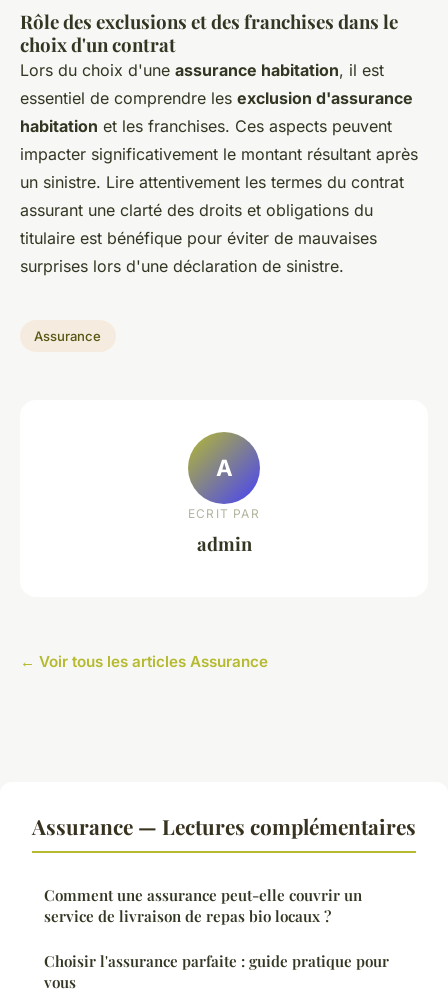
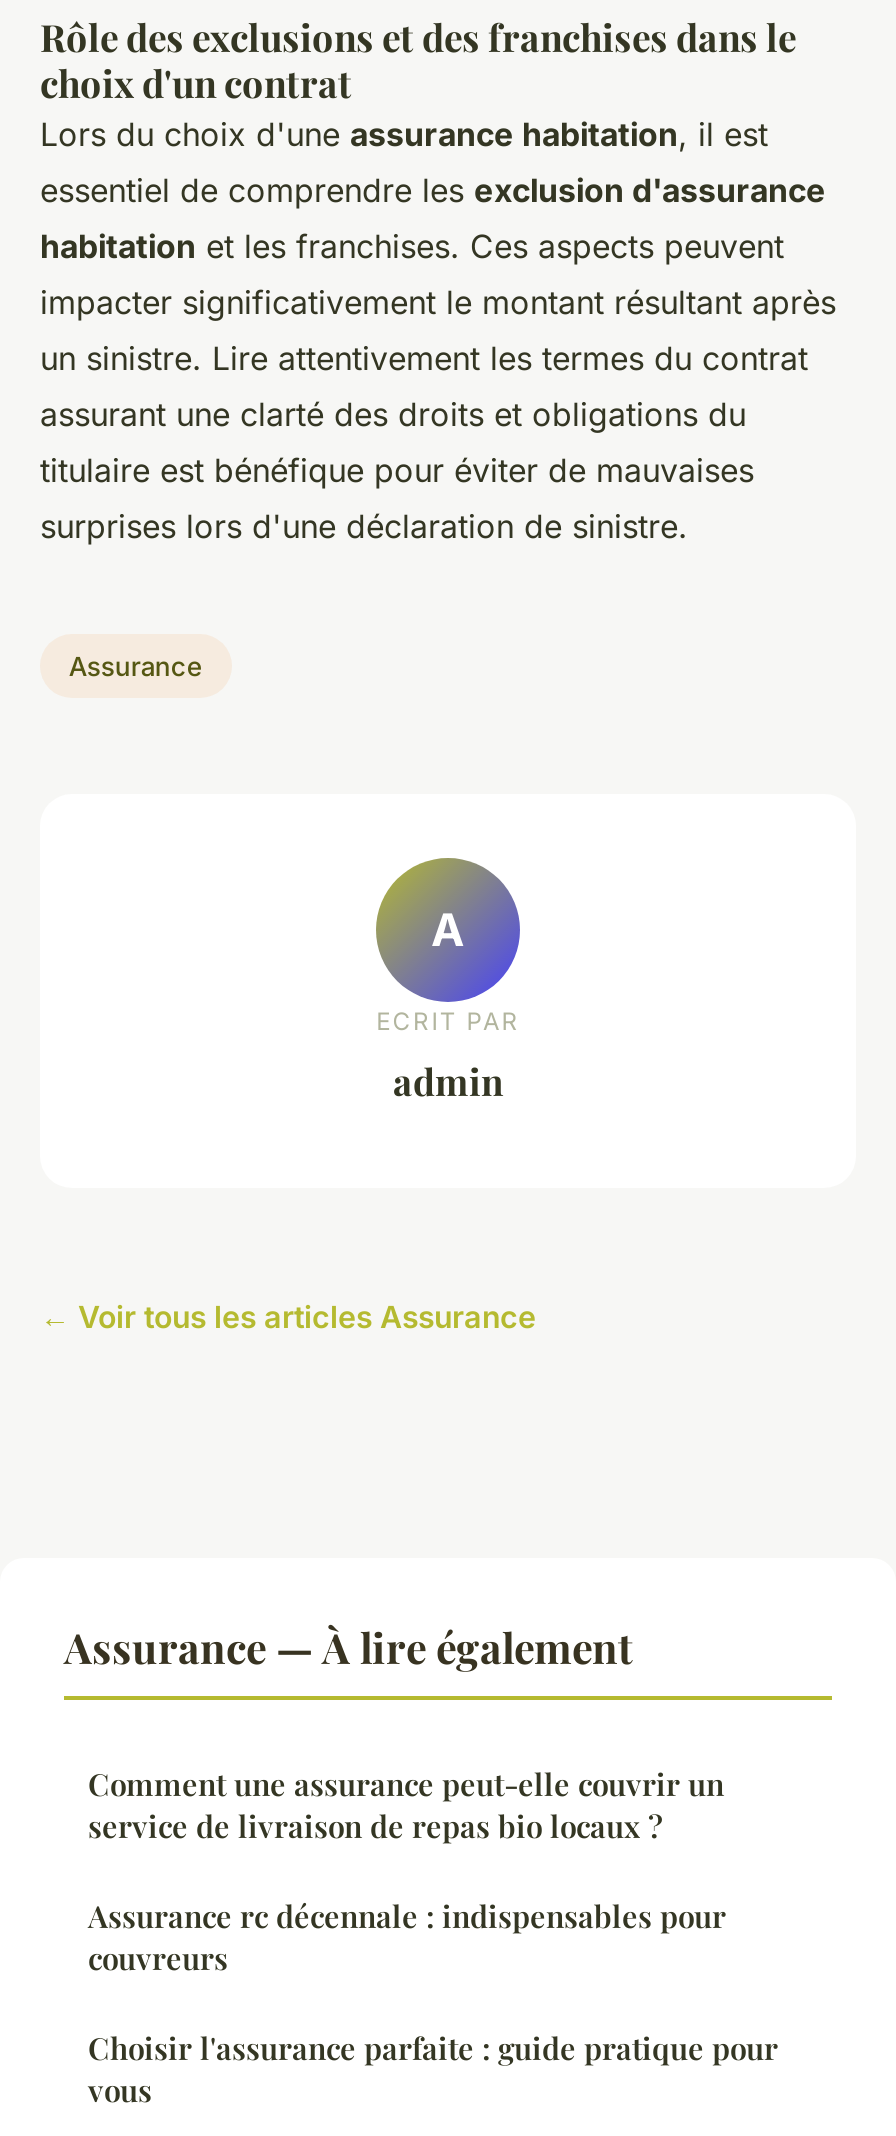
[32,812,416,840] Assurance — Lectures complémentaires -> [64,1618,632,1674] Assurance — À lire également
none -> [88,1896,726,1978] Assurance rc décennale : indispensables pour | couvreurs

